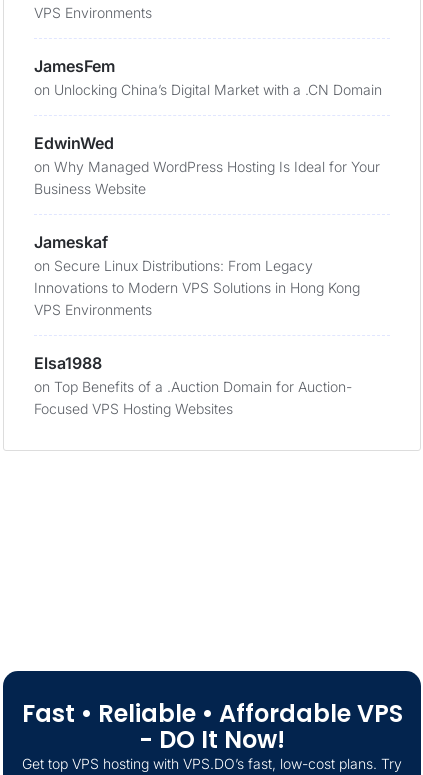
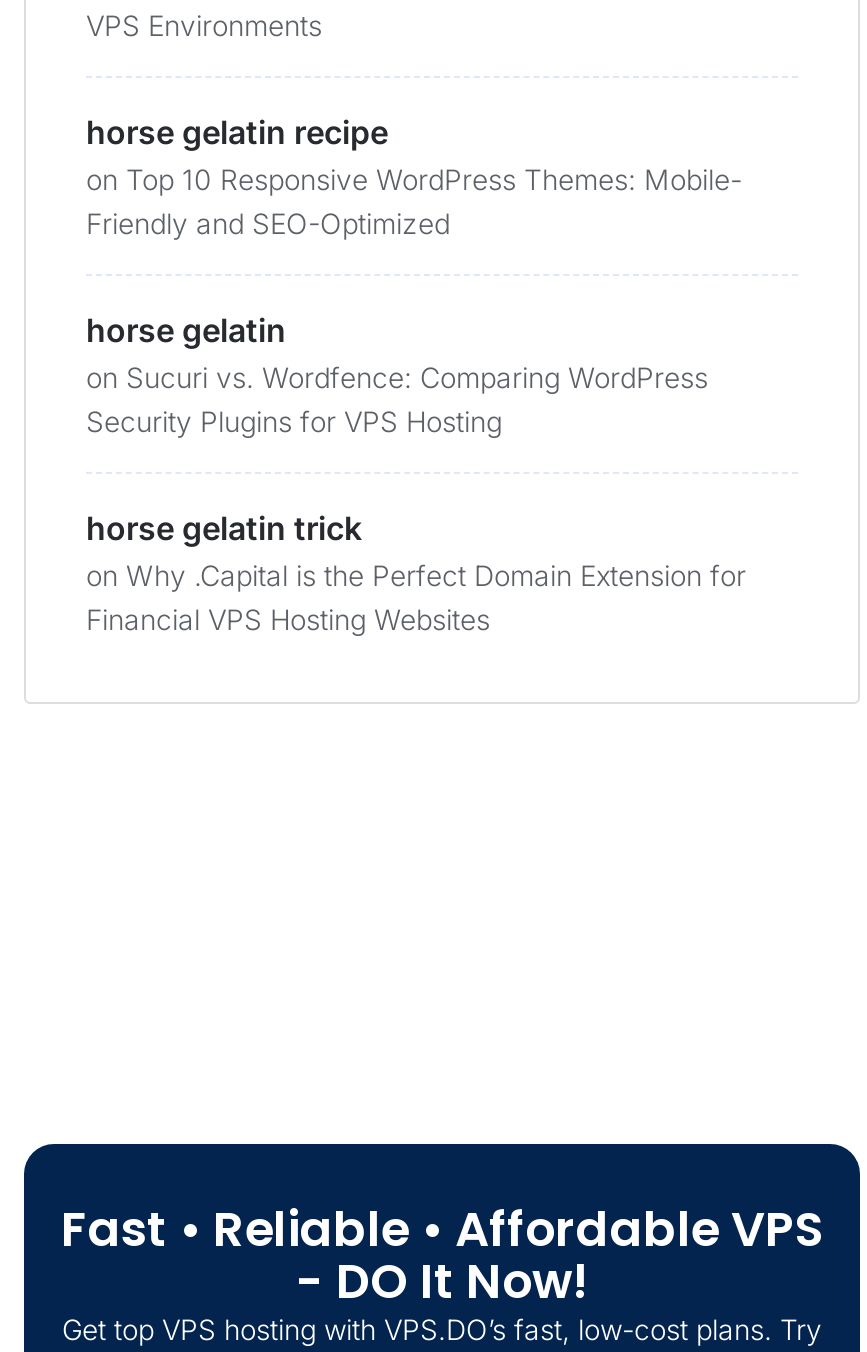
[34,56,382,417] JamesFem | on Unlocking China’s Digital Market with a .CN Domain | EdwinWed | on Why Managed WordPress Hosting Is Ideal for Your | Business Website | Jameskaf | on Secure Linux Distributions: From Legacy | Innovations to Modern VPS Solutions in Hong Kong | VPS Environments | Elsa1988 | on Top Benefits of a .Auction Domain for Auction- | Focused VPS Hosting Websites -> [86,112,746,636] horse gelatin recipe | on Top 10 Responsive WordPress Themes: Mobile- | Friendly and SEO-Optimized | horse gelatin | on Sucuri vs. Wordfence: Comparing WordPress | Security Plugins for VPS Hosting | horse gelatin trick | on Why .Capital is the Perfect Domain Extension for | Financial VPS Hosting Websites

